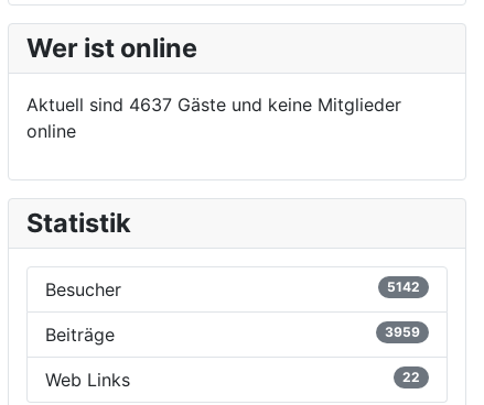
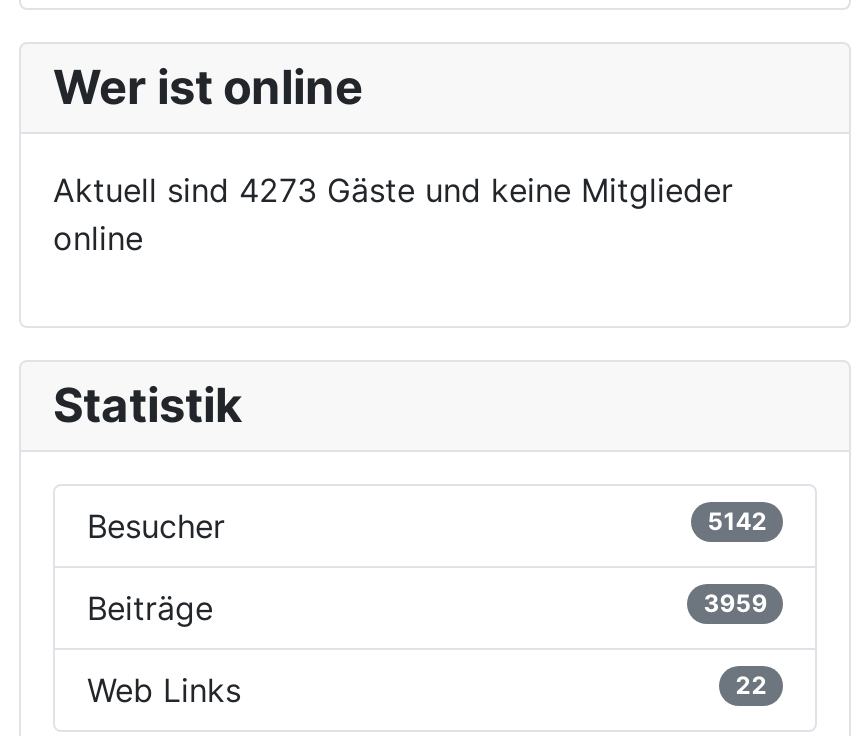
[26,93,401,115] Aktuell sind 4637 Gäste und keine Mitglieder -> [53,169,733,209] Aktuell sind 4273 Gäste und keine Mitglieder

